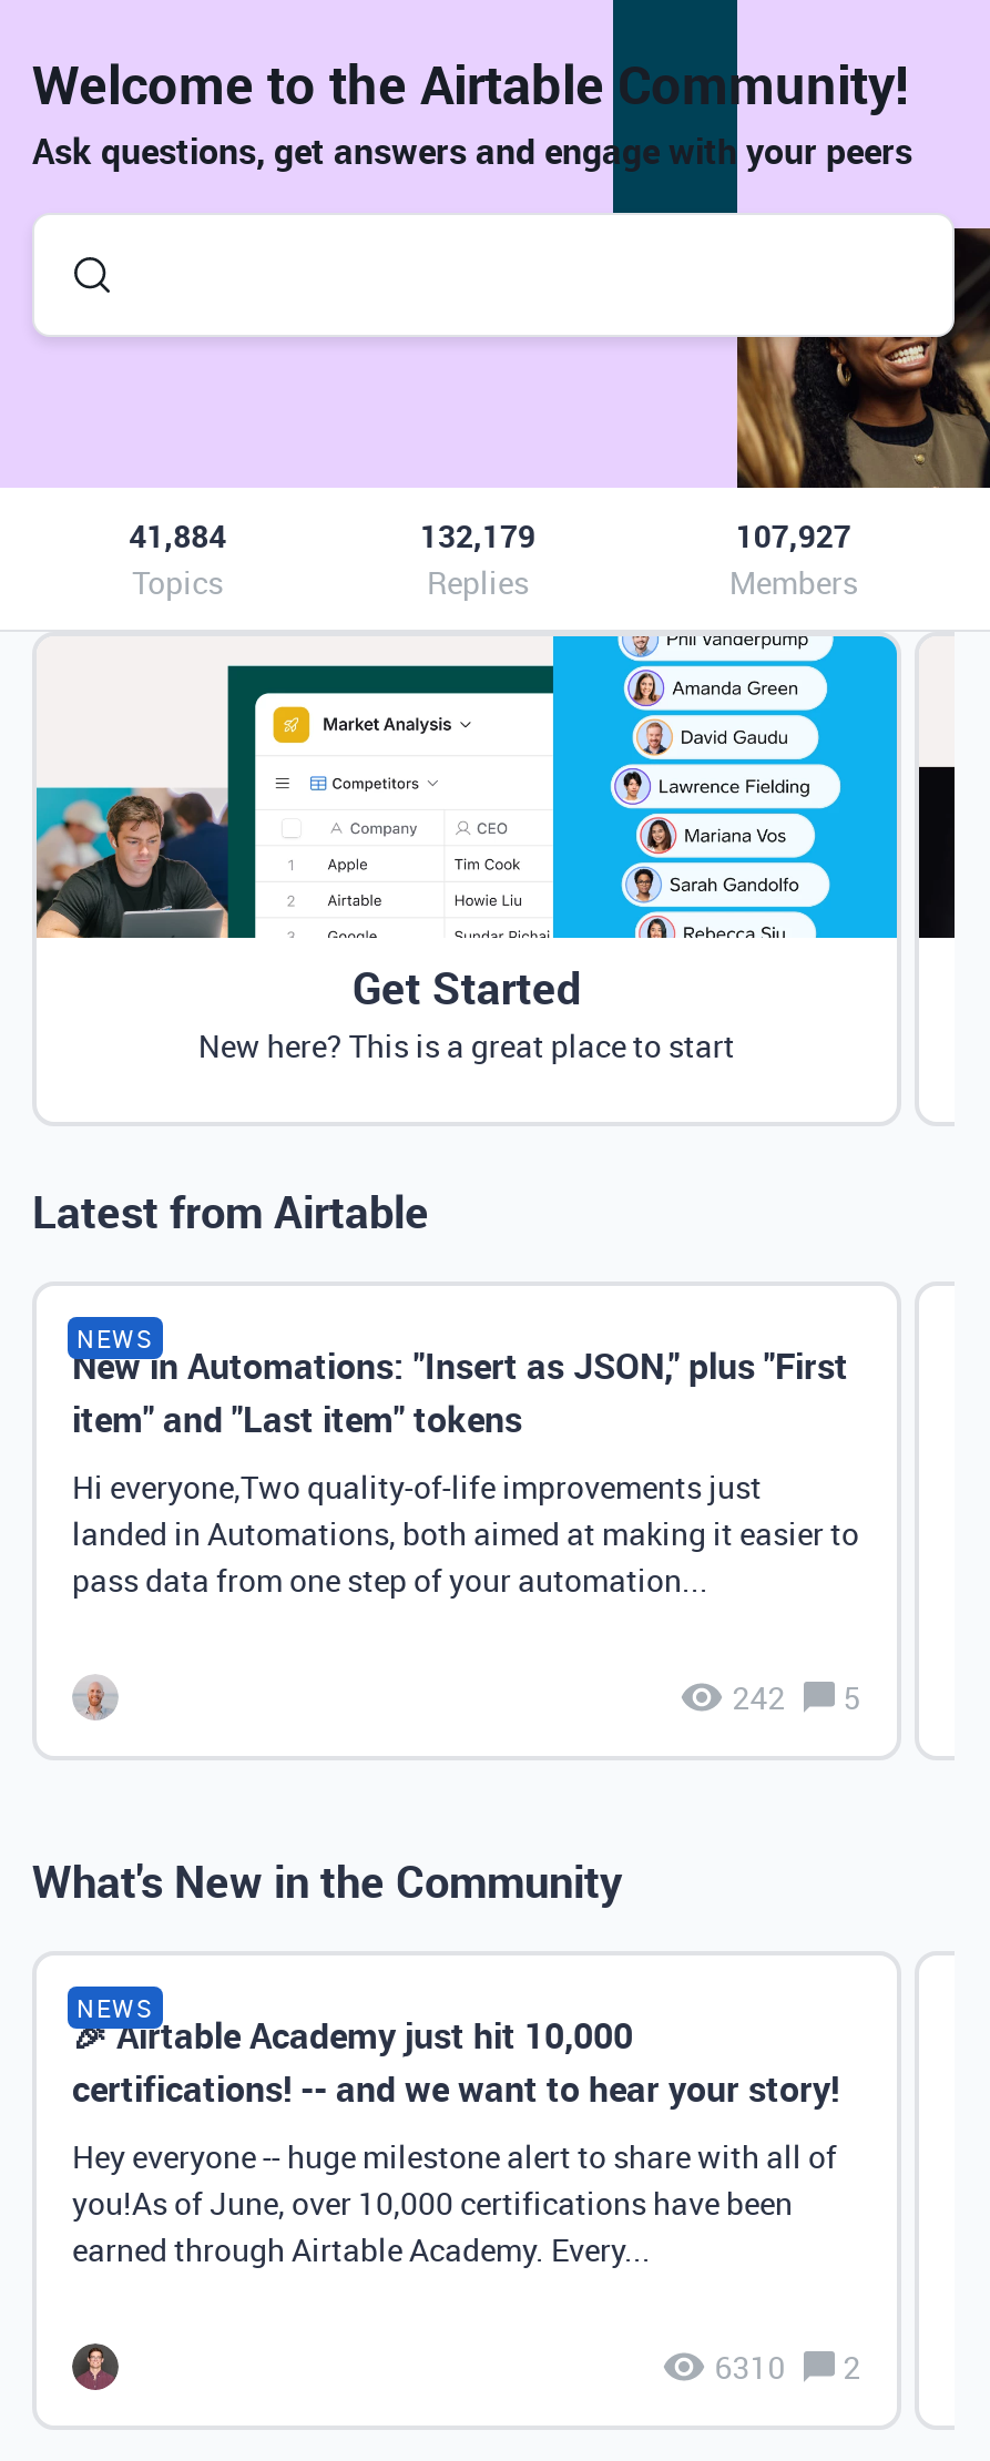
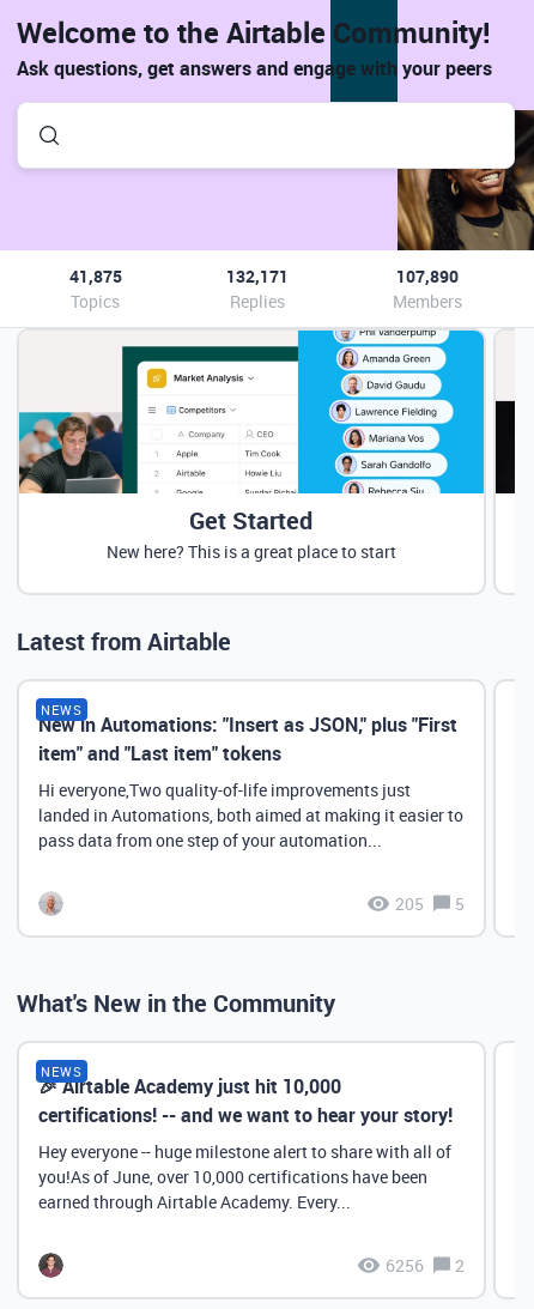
[129,514,227,556] 41,884 -> [69,265,122,287] 41,875
[420,514,535,556] 132,179 -> [226,265,289,287] 132,171
[736,514,851,556] 107,927 -> [397,265,459,287] 107,890
[732,1676,861,1718] 242 5 -> [395,892,464,915] 205 5
[715,2346,861,2388] 6310 2 -> [385,1254,464,1277] 6256 2

